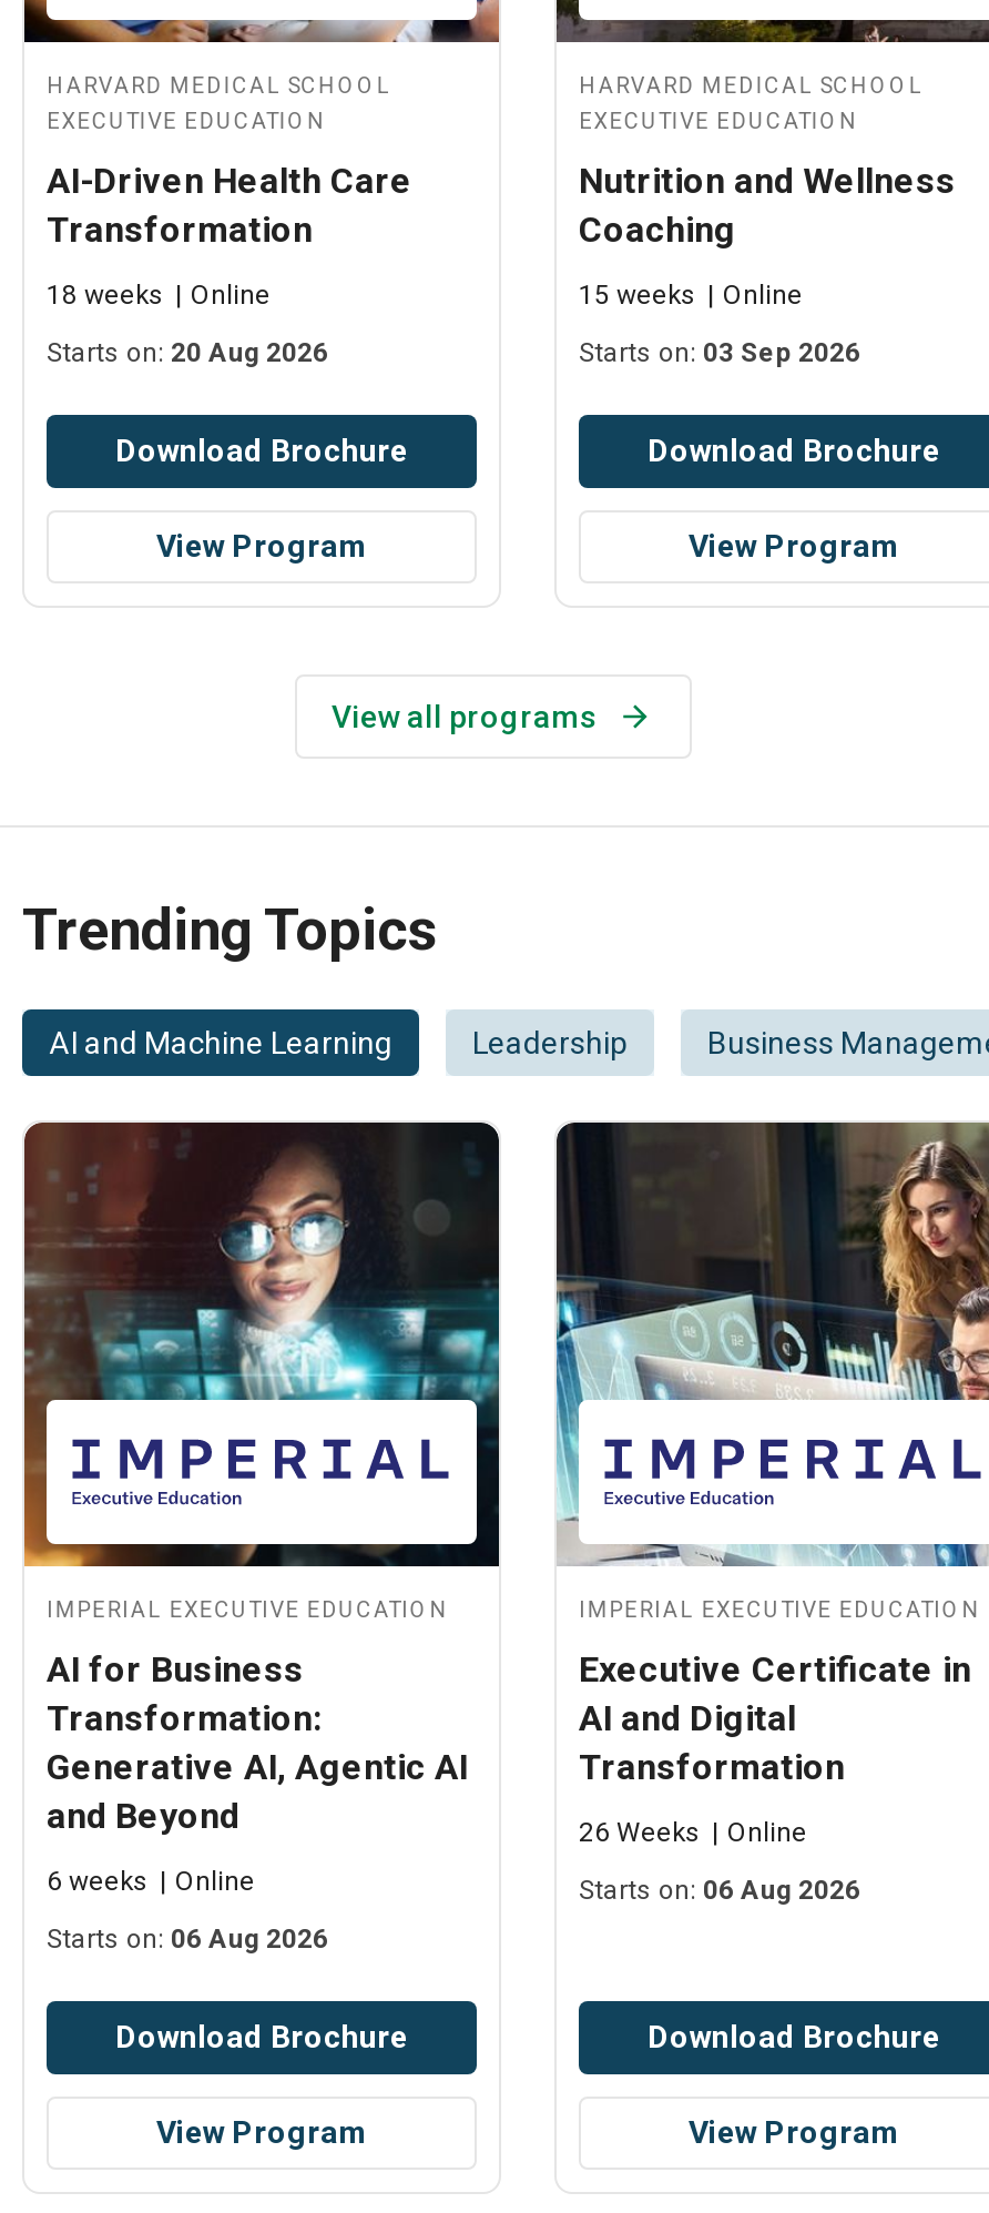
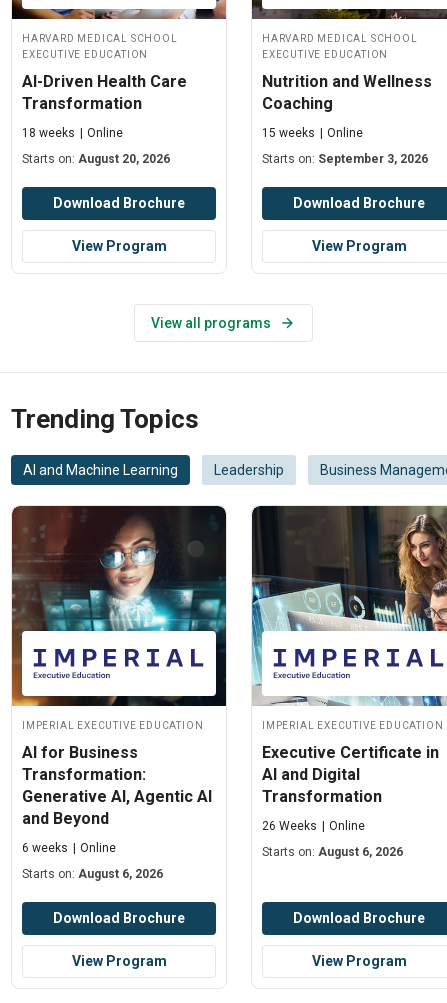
[47,337,328,368] Starts on: 20 Aug 2026 -> [22,152,170,166] Starts on: August 20, 2026
[579,337,861,368] Starts on: 03 Sep 2026 -> [262,152,428,166] Starts on: September 3, 2026
[579,1875,861,1906] Starts on: 06 Aug 2026 -> [262,845,403,859] Starts on: August 6, 2026
[47,1923,328,1955] Starts on: 06 Aug 2026 -> [22,867,163,881] Starts on: August 6, 2026

